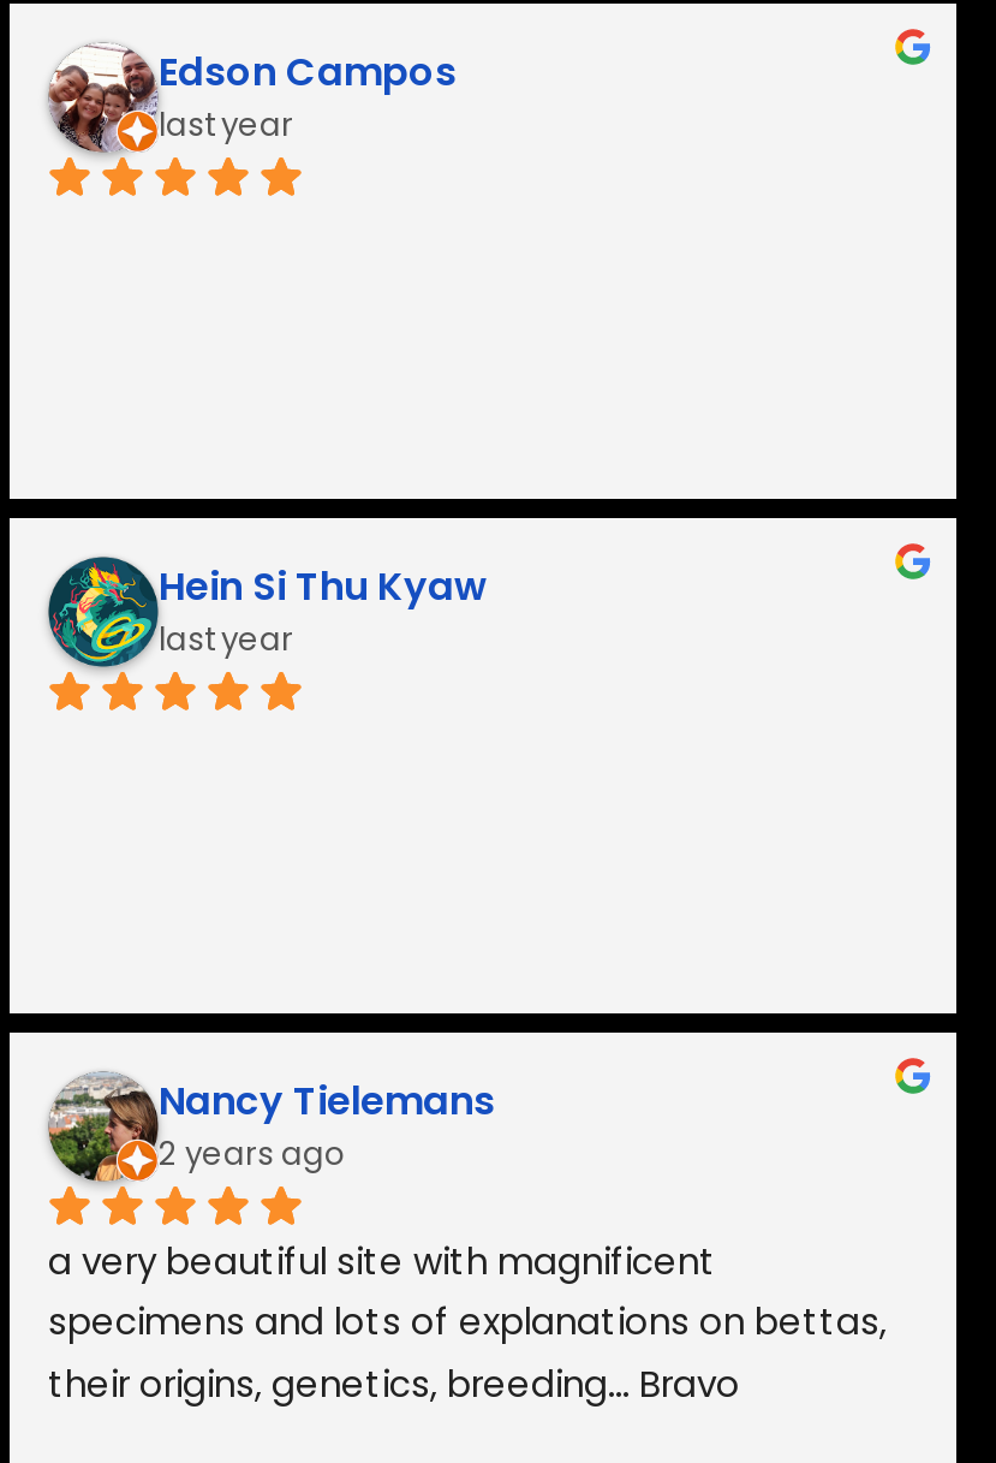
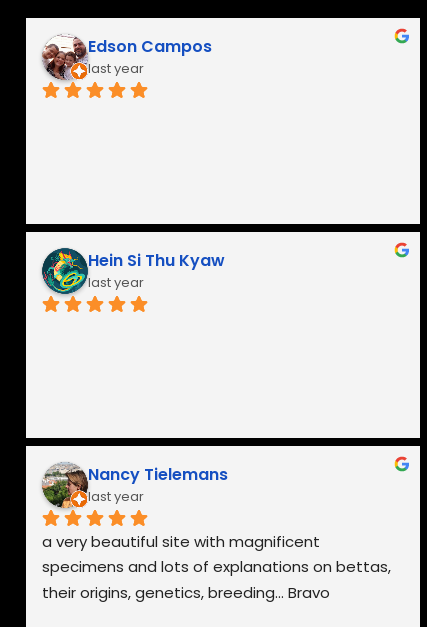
[159,1132,346,1177] 2 years ago -> [88,487,144,506] last year

